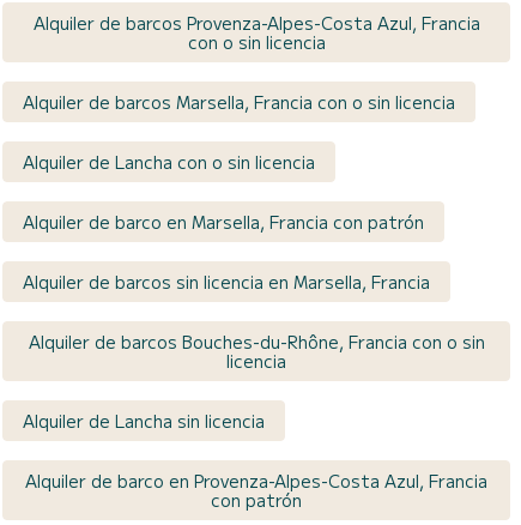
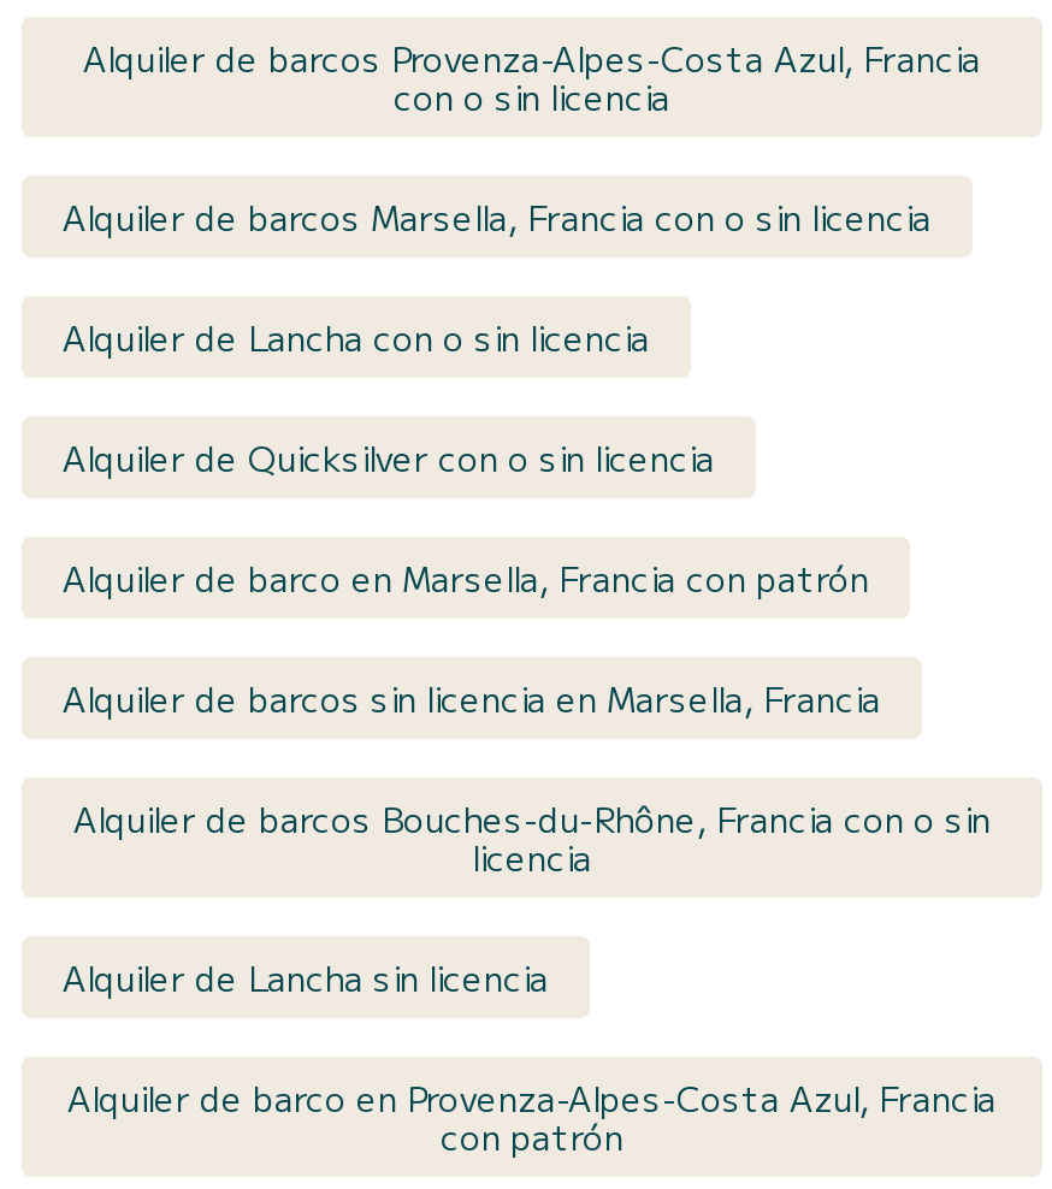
none -> [63,433,715,481] Alquiler de Quicksilver con o sin licencia

